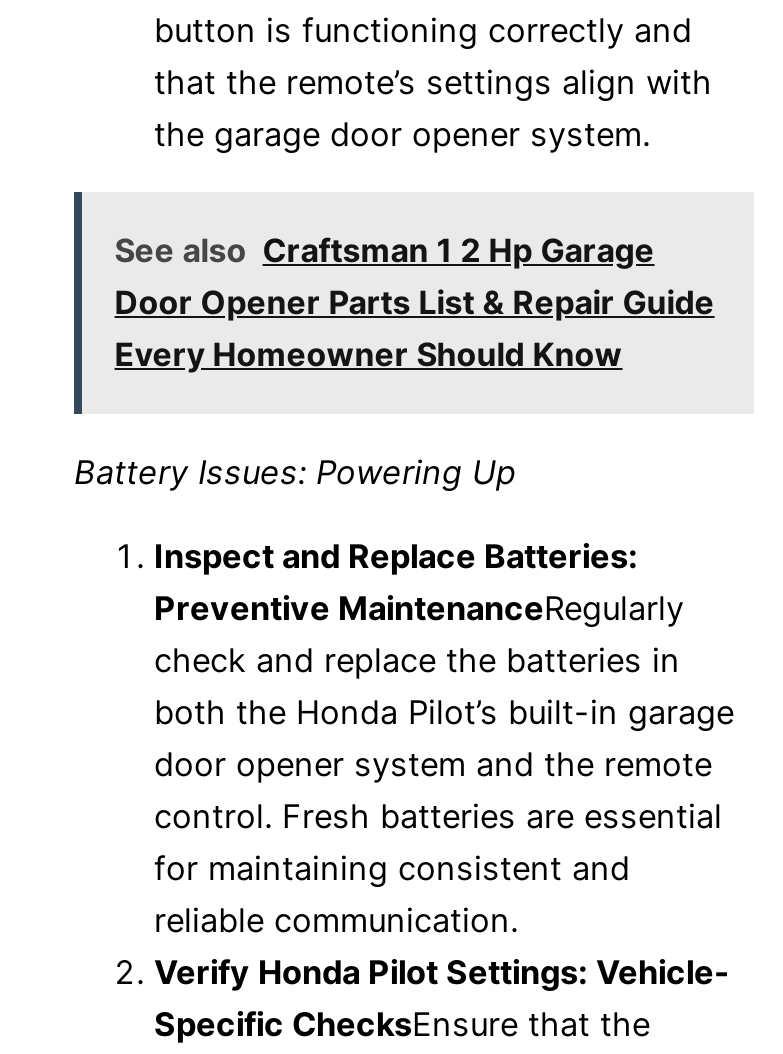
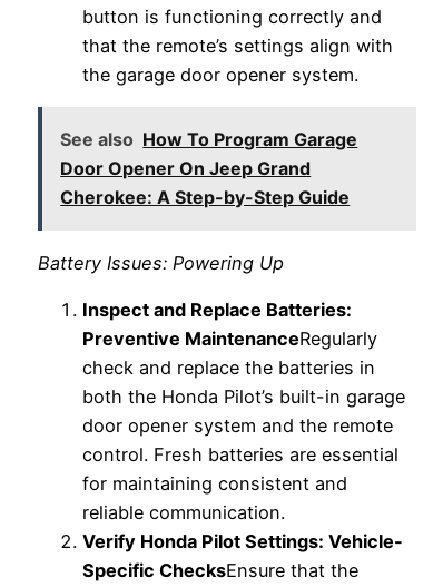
[115,231,715,375] See also Craftsman 1 2 Hp Garage | Door Opener Parts List & Repair Guide | Every Homeowner Should Know -> [60,129,358,209] See also How To Program Garage | Door Opener On Jeep Grand | Cherokee: A Step-by-Step Guide

